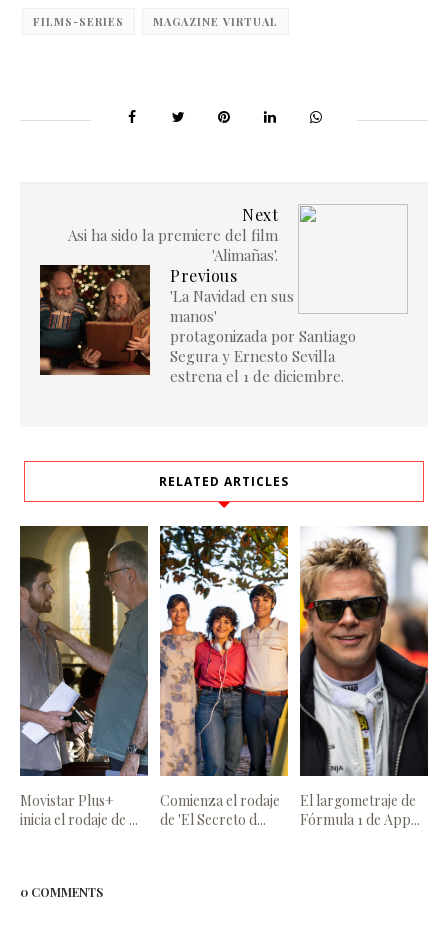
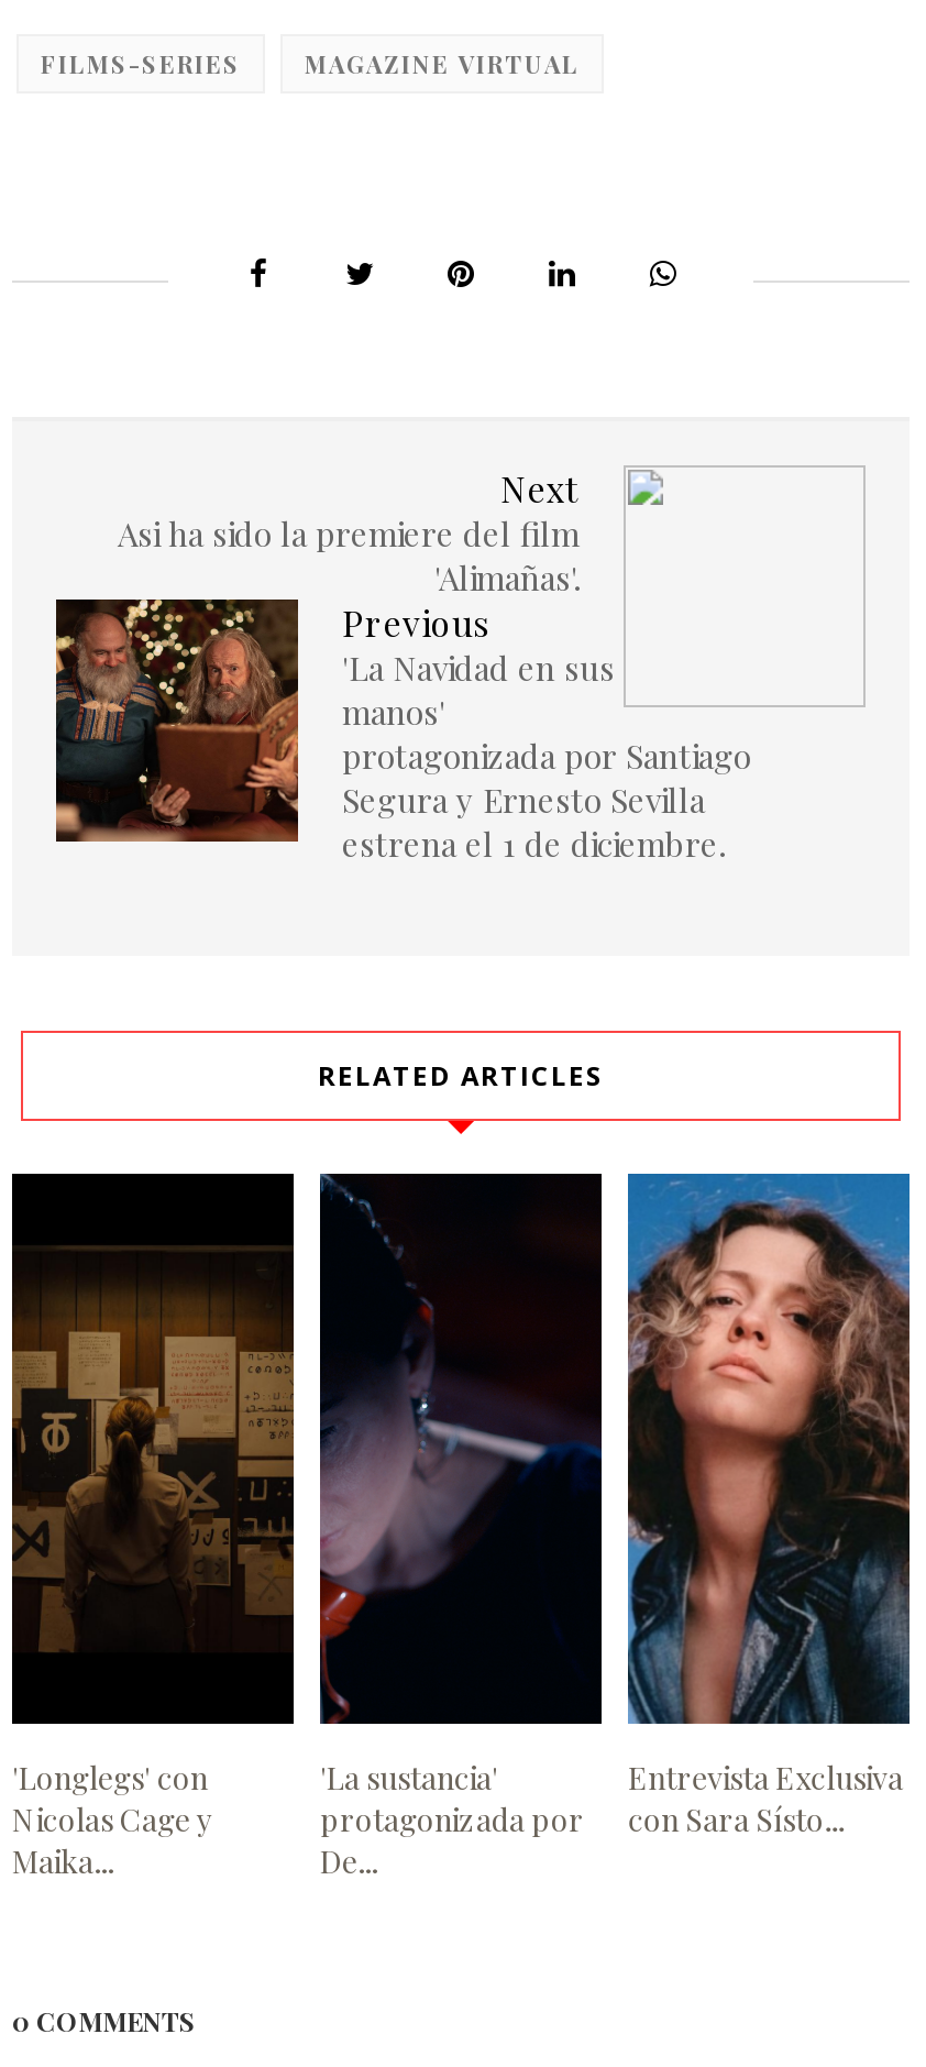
[19,525,149,829] [image] | Movistar Plus+ | inicia el rodaje de ... -> [10,1172,296,1882] [image] | 'Longlegs' con | Nicolas Cage y | Maika...
[159,525,289,829] [image] | Comienza el rodaje | de 'El Secreto d... -> [318,1172,604,1882] [image] | 'La sustancia' | protagonizada por | De...
[299,525,429,829] [image] | El largometraje de | Fórmula 1 de App... -> [626,1172,912,1840] [image] | Entrevista Exclusiva | con Sara Sísto...

